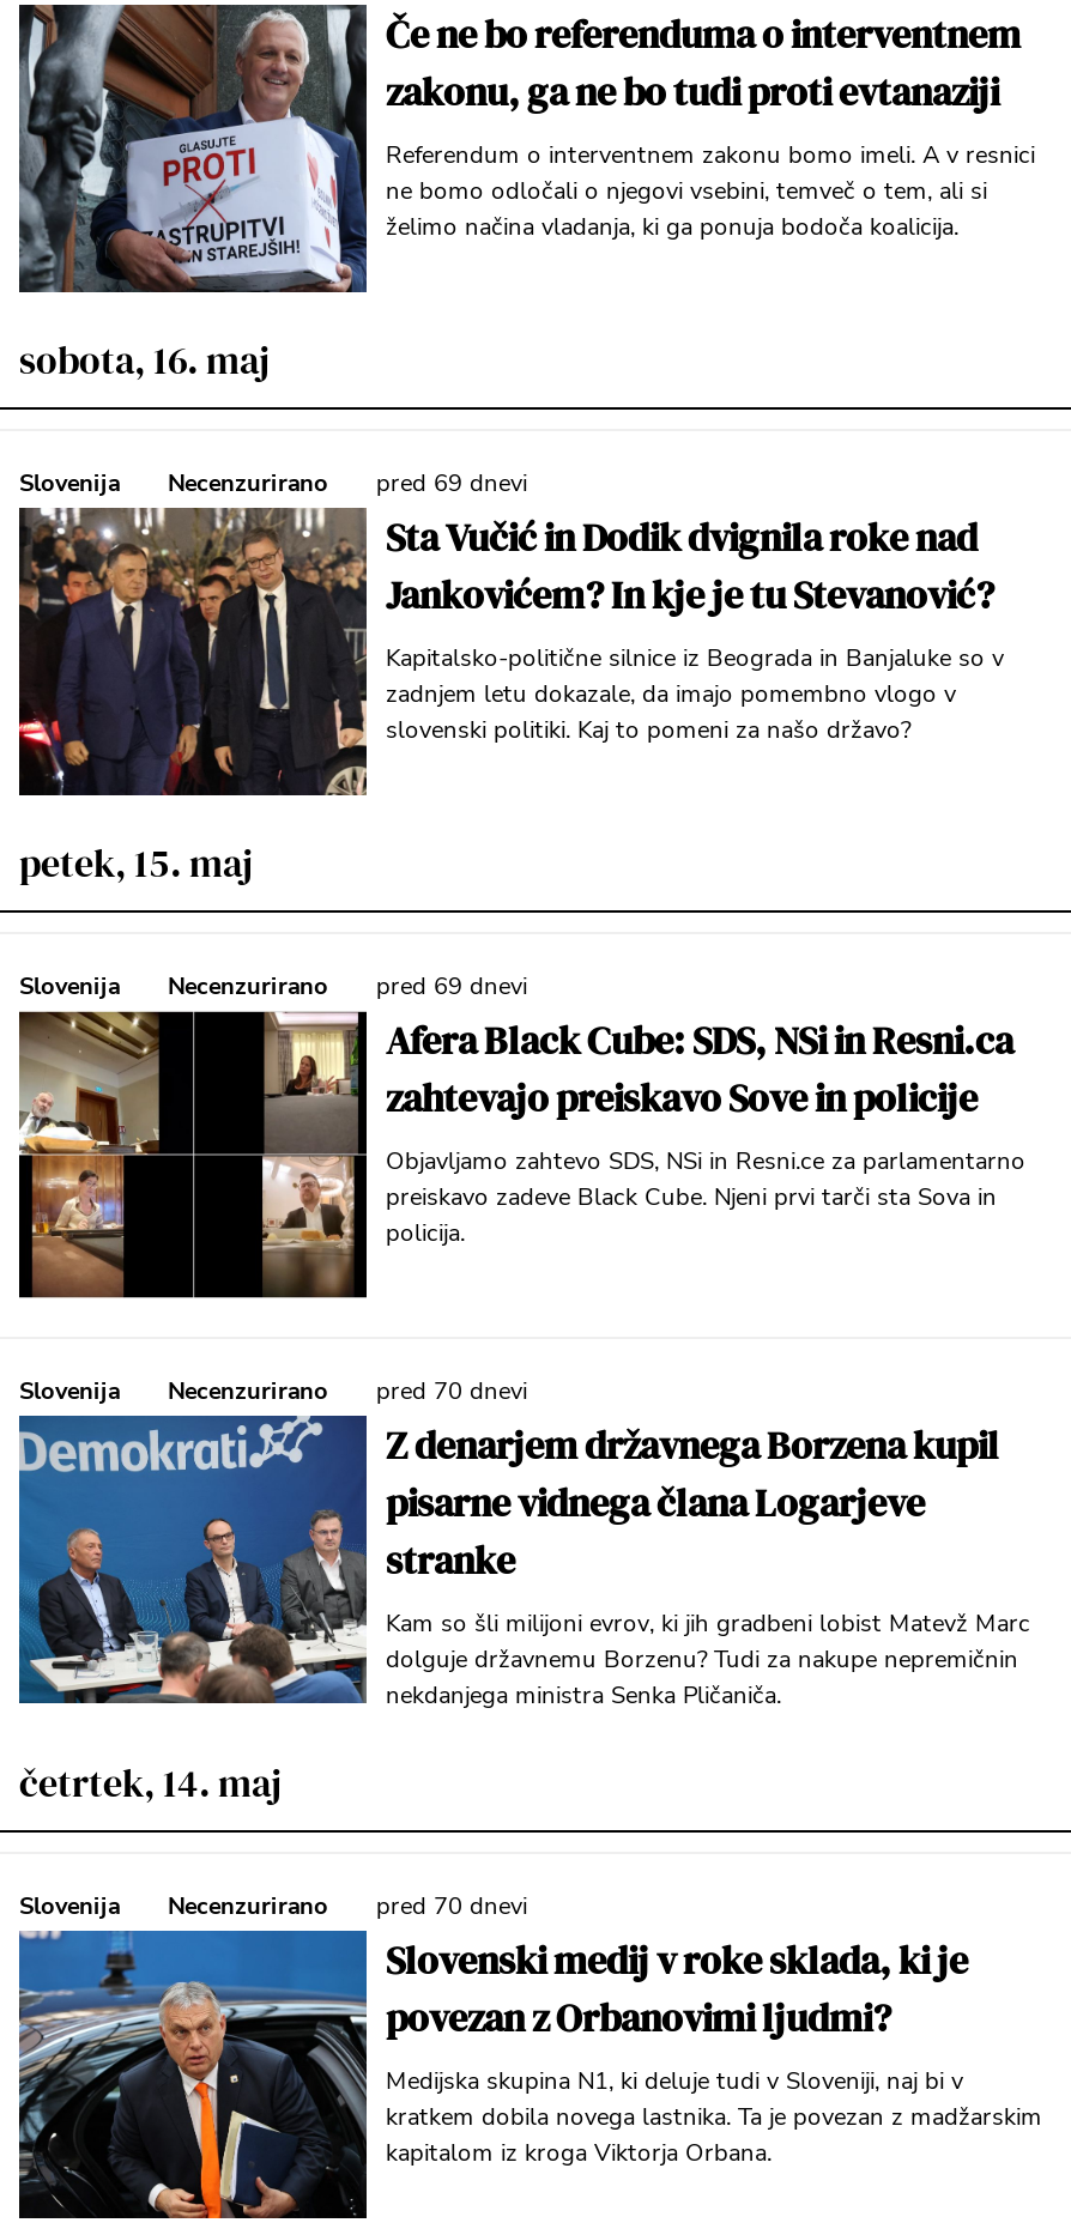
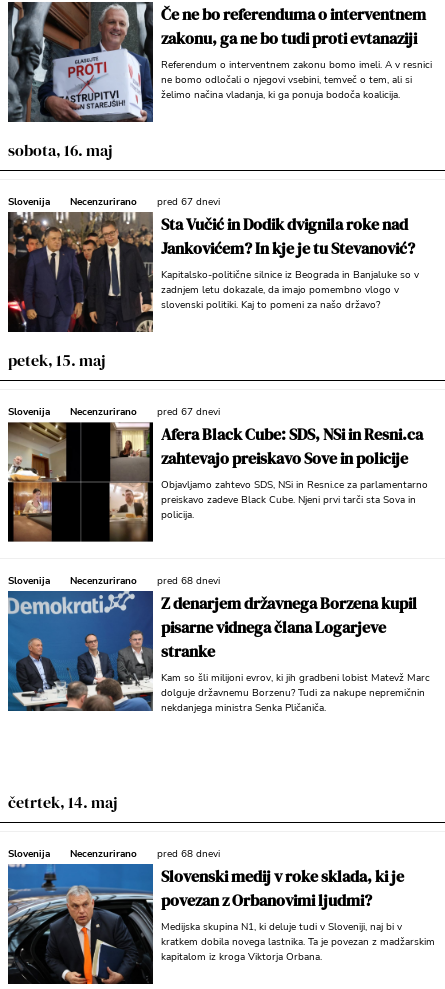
[19,467,527,501] Slovenija Necenzurirano pred 69 dnevi -> [8,195,220,209] Slovenija Necenzurirano pred 67 dnevi
[19,970,527,1004] Slovenija Necenzurirano pred 69 dnevi -> [8,405,220,419] Slovenija Necenzurirano pred 67 dnevi
[19,1375,527,1409] Slovenija Necenzurirano pred 70 dnevi -> [8,574,220,588] Slovenija Necenzurirano pred 68 dnevi
[19,1890,527,1924] Slovenija Necenzurirano pred 70 dnevi -> [8,847,220,861] Slovenija Necenzurirano pred 68 dnevi

